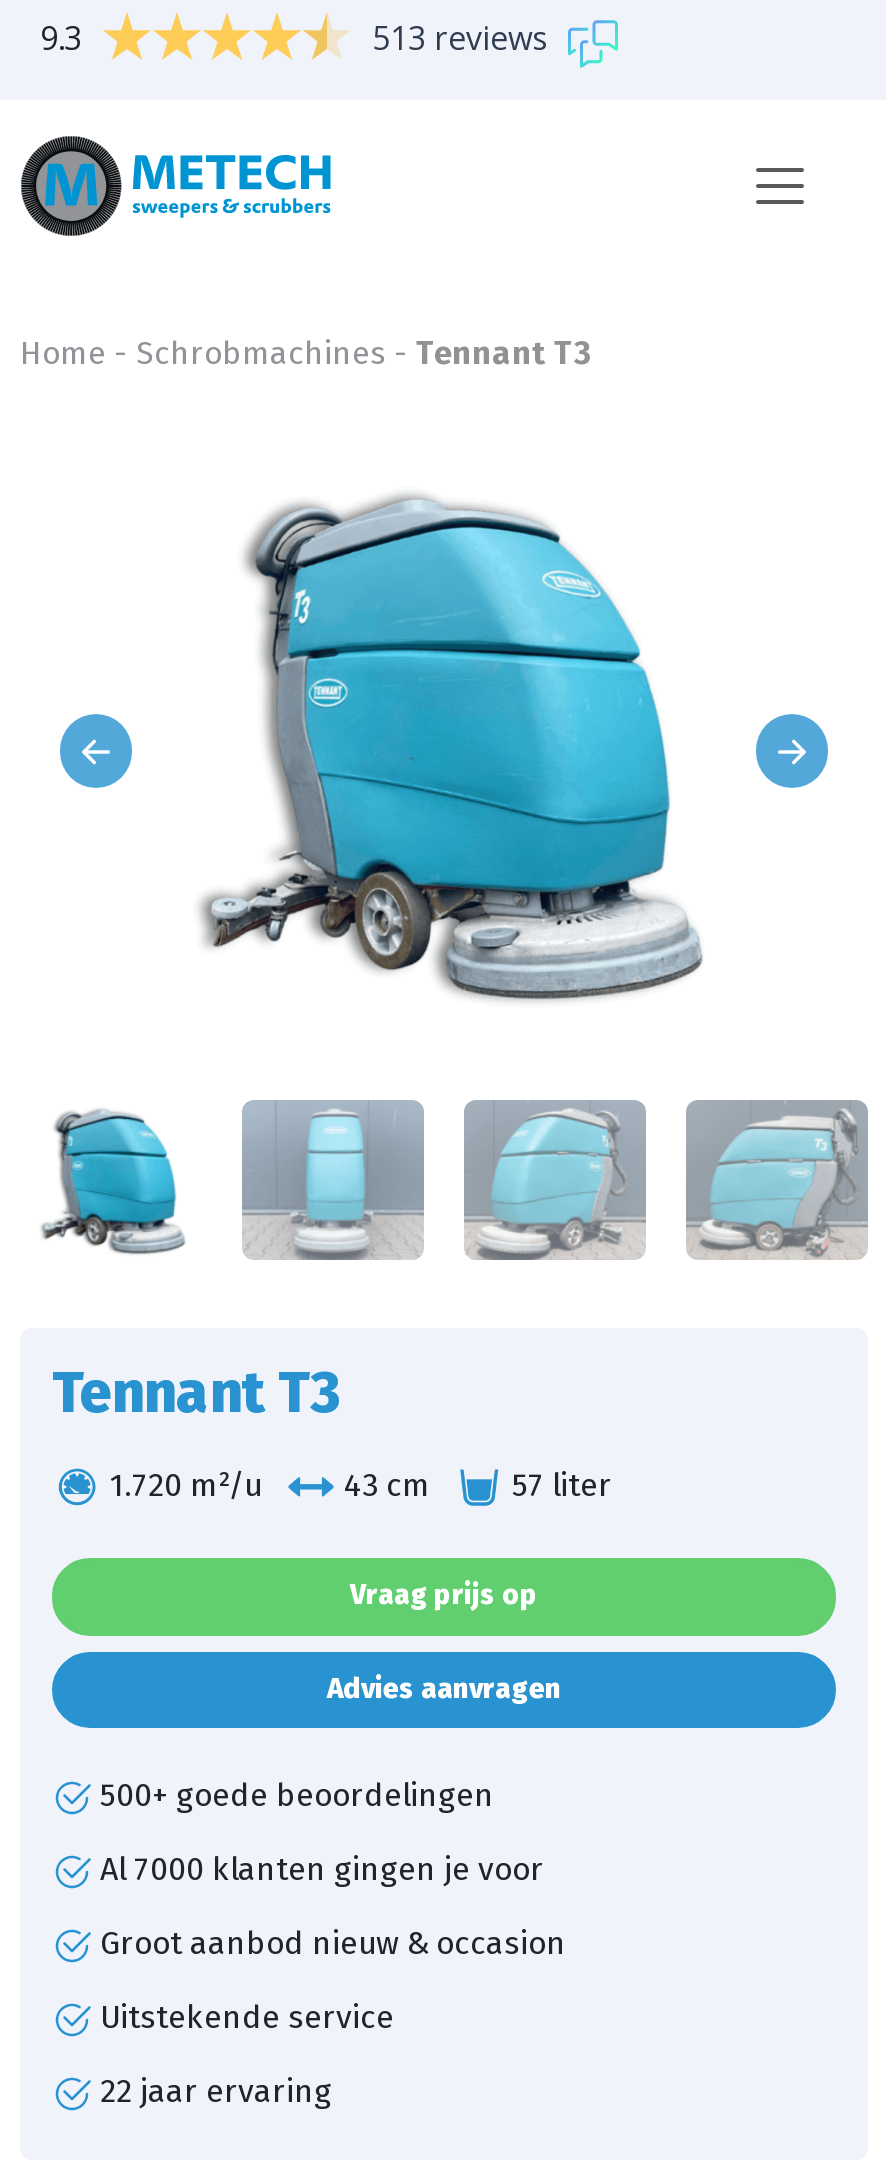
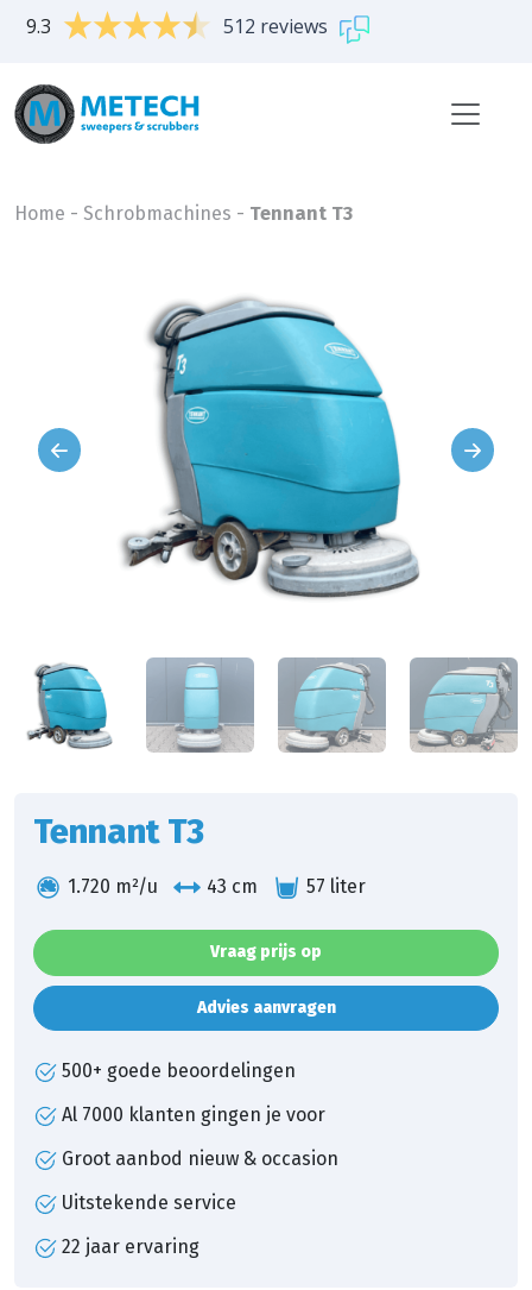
[372,16,548,60] 513 reviews -> [223,13,328,39] 512 reviews

